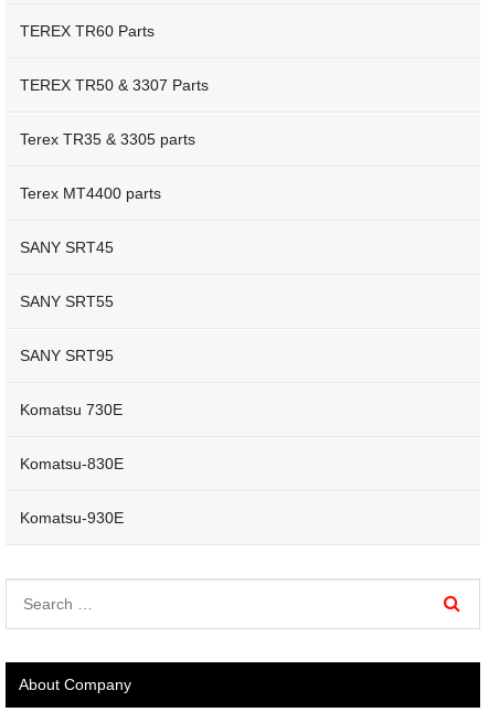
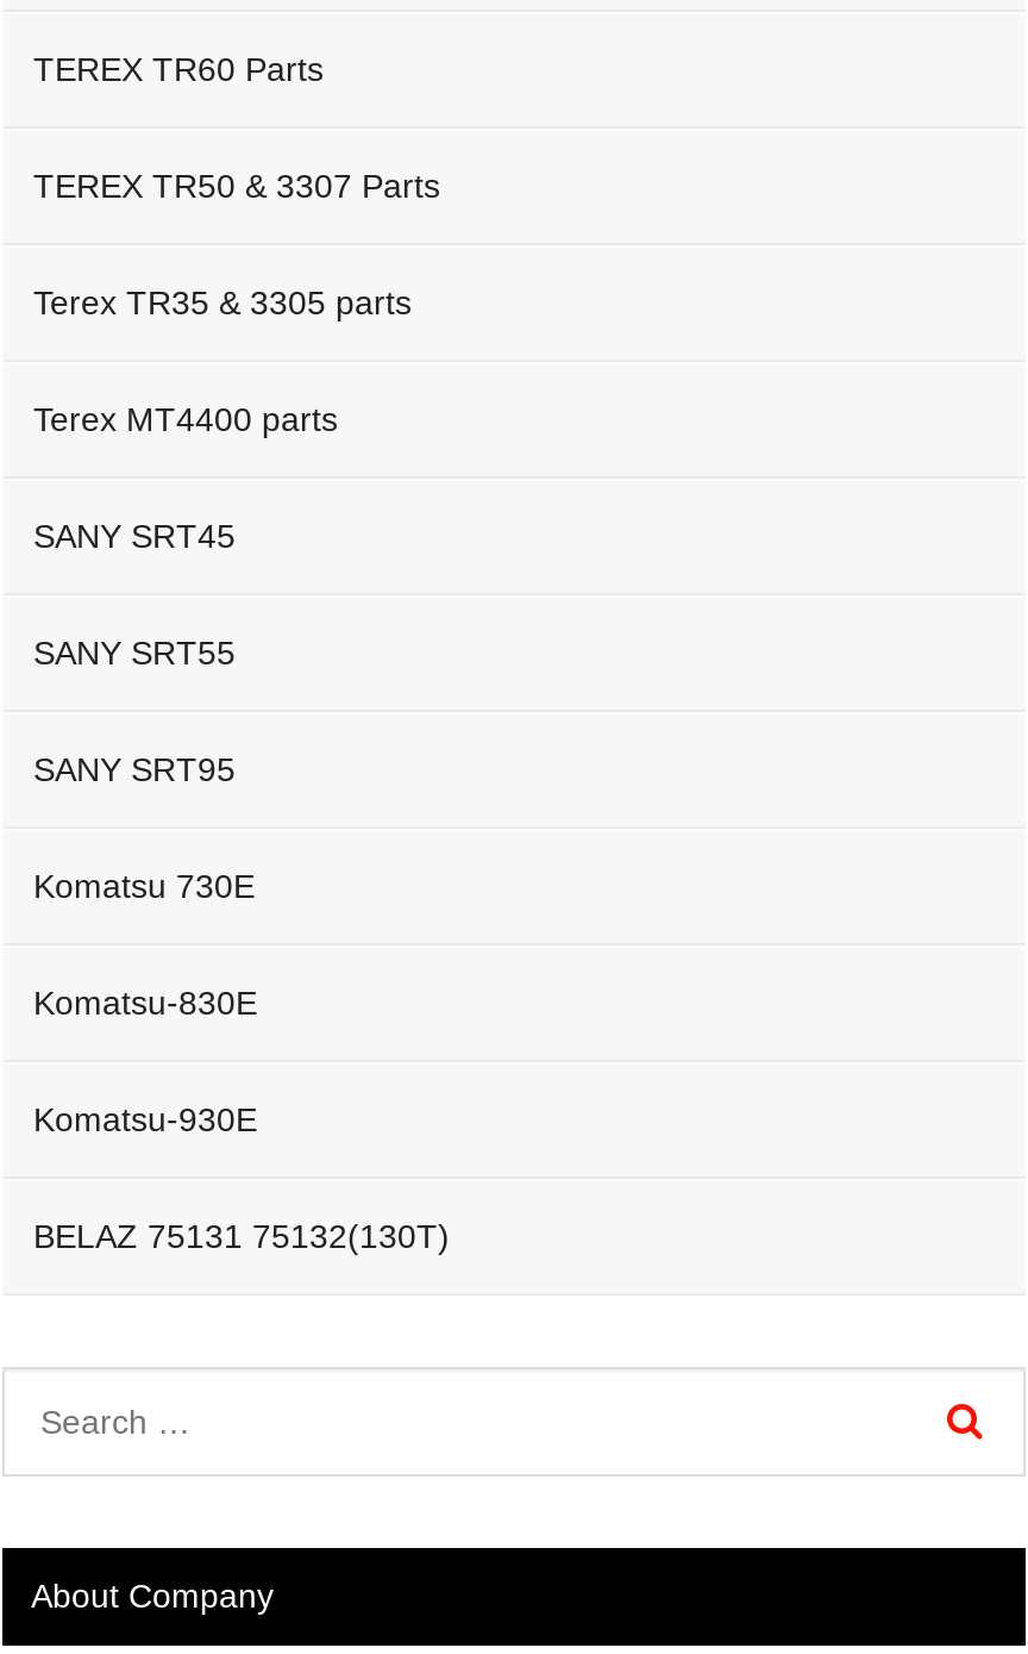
none -> [33,1216,450,1254] BELAZ 75131 75132(130T)

